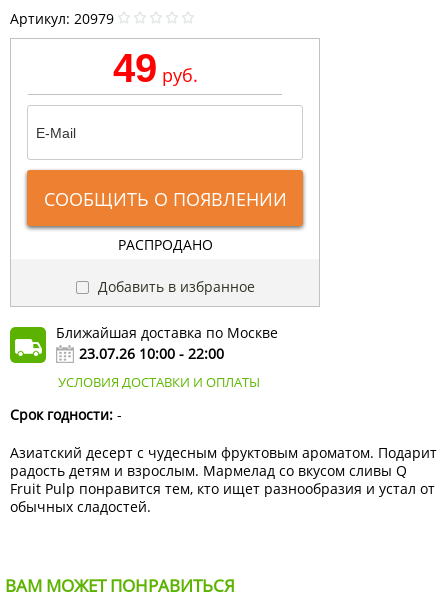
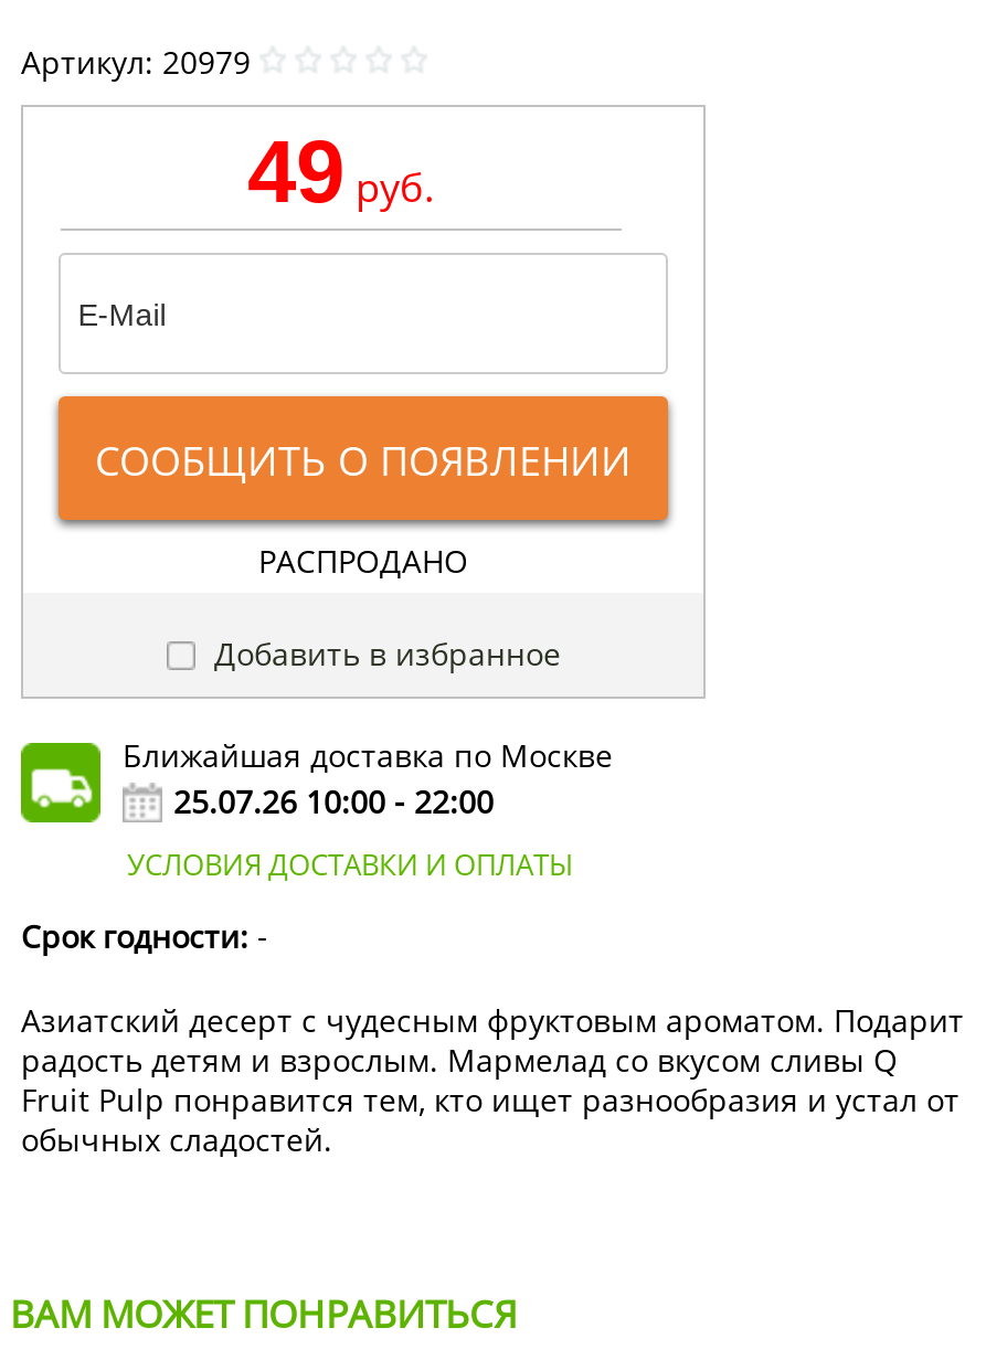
[79,344,224,363] 23.07.26 10:00 - 22:00 -> [173,782,494,824] 25.07.26 10:00 - 22:00

